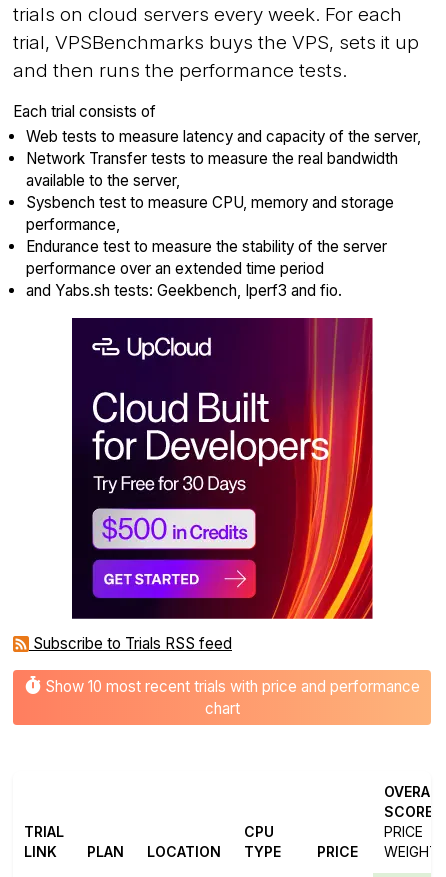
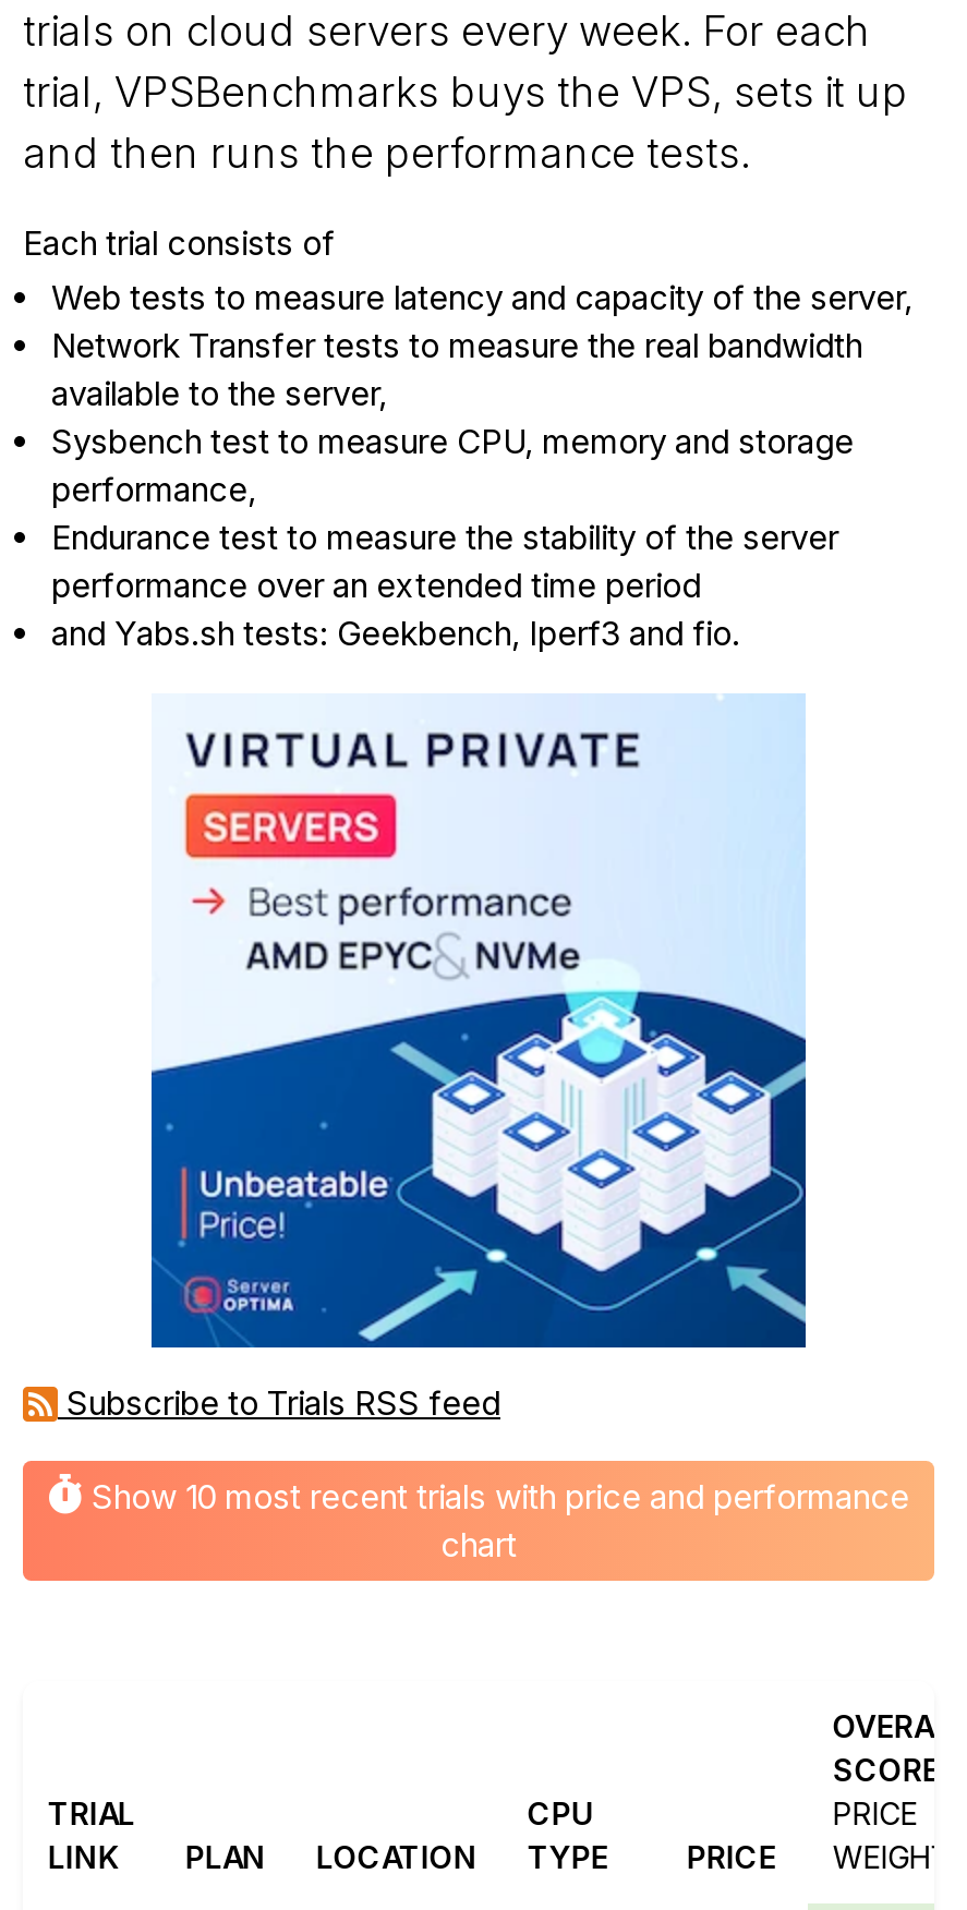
[71,317,374,620] [image] -> [149,693,808,1350] [image]

